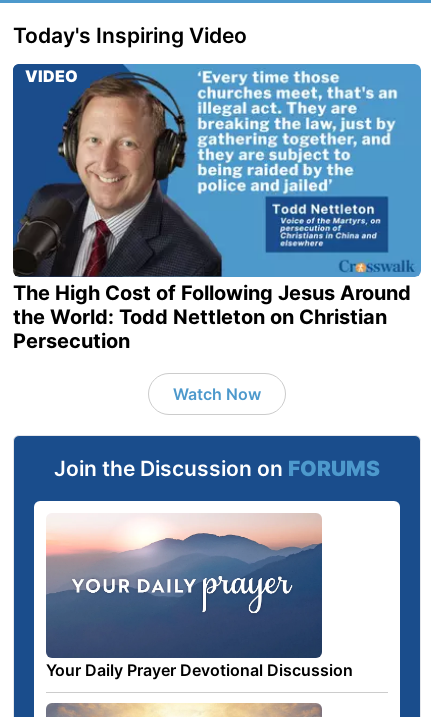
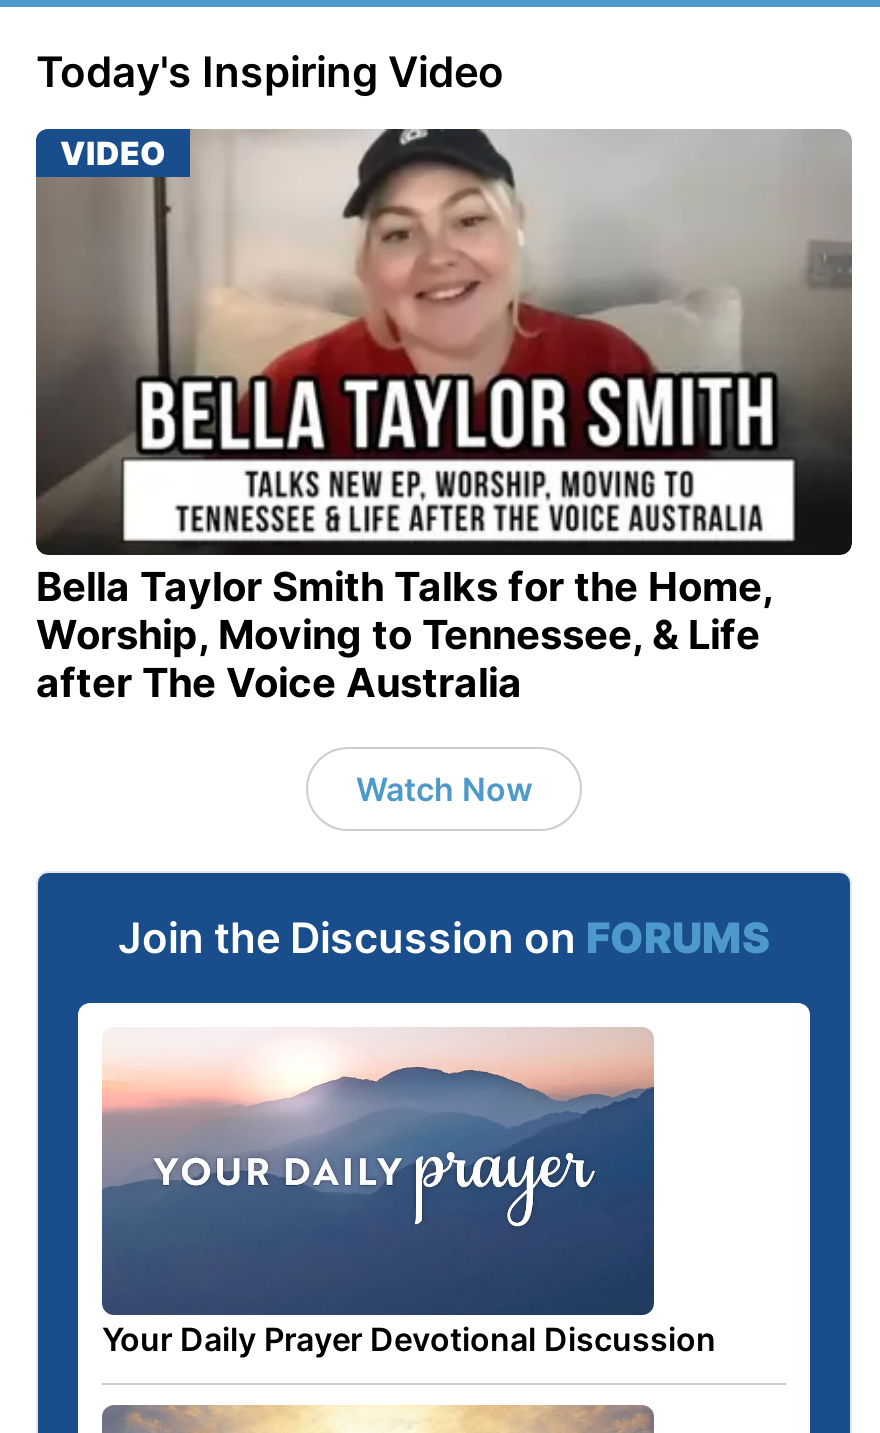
[12,63,422,353] [image] | The High Cost of Following Jesus Around | the World: Todd Nettleton on Christian | Persecution -> [34,127,854,706] [image] | Bella Taylor Smith Talks for the Home, | Worship, Moving to Tennessee, & Life | after The Voice Australia

